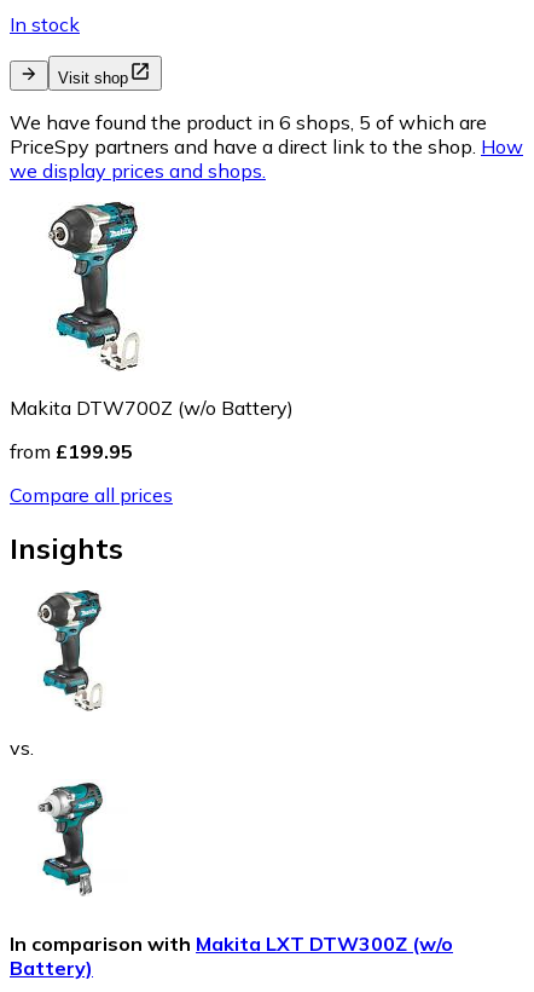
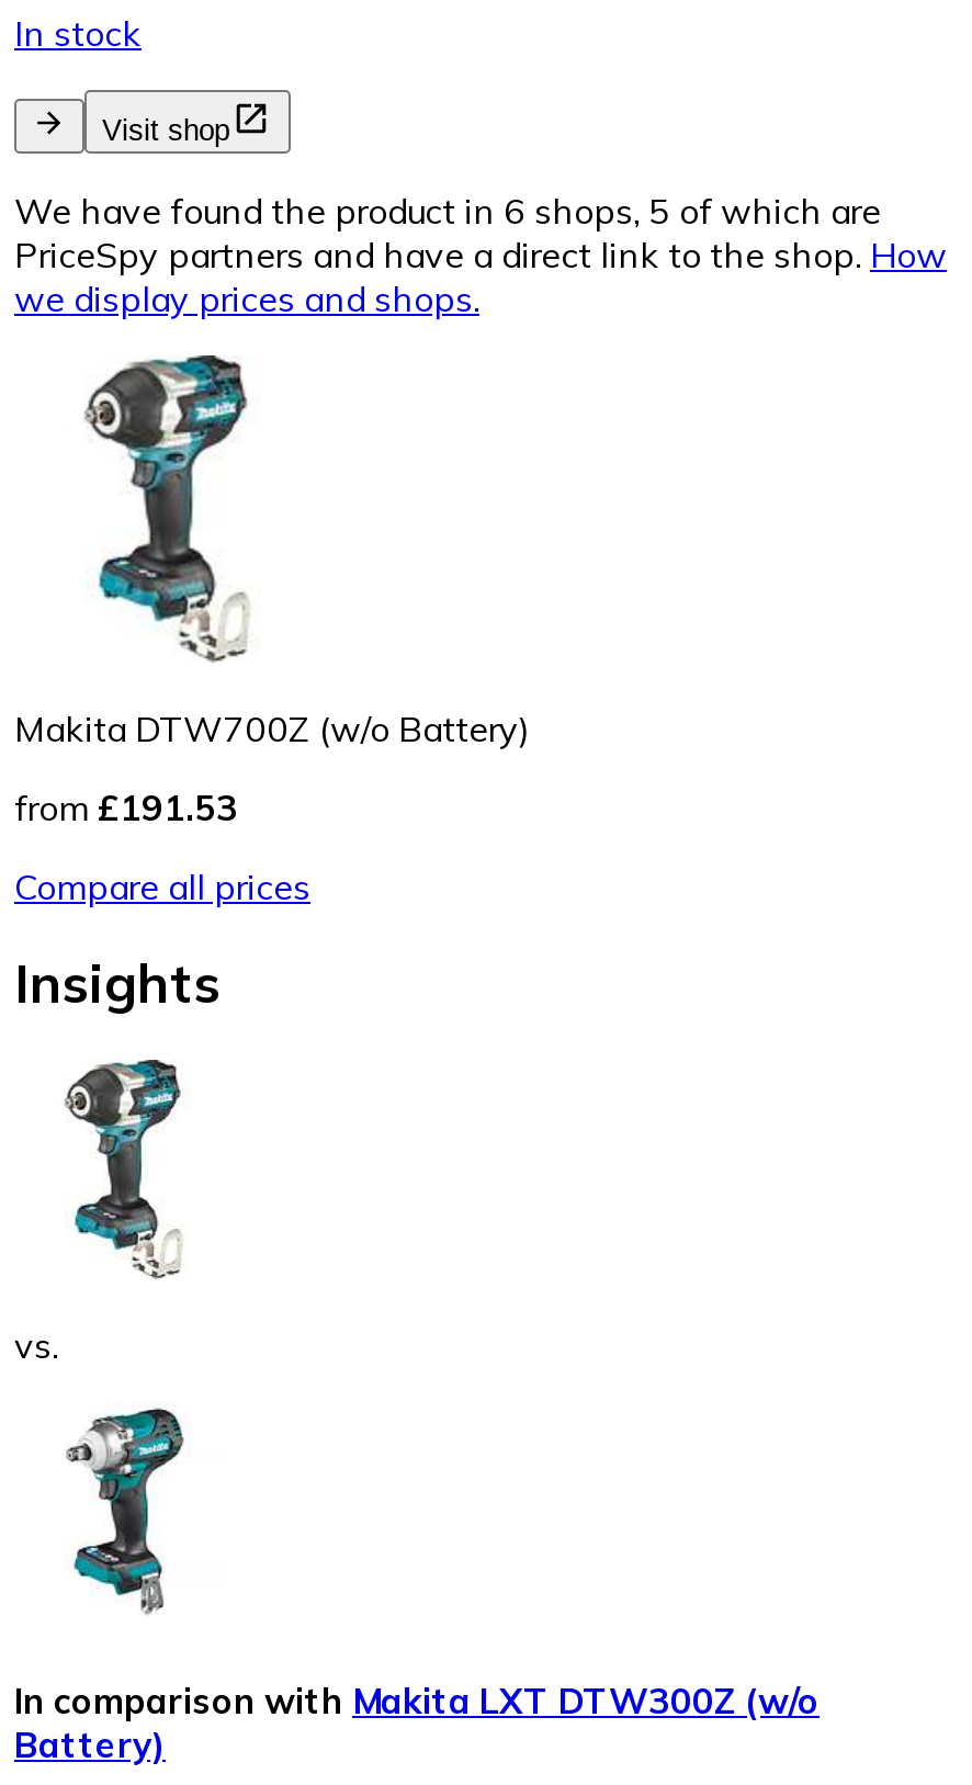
[10,439,133,463] from £199.95 -> [14,784,238,828] from £191.53

